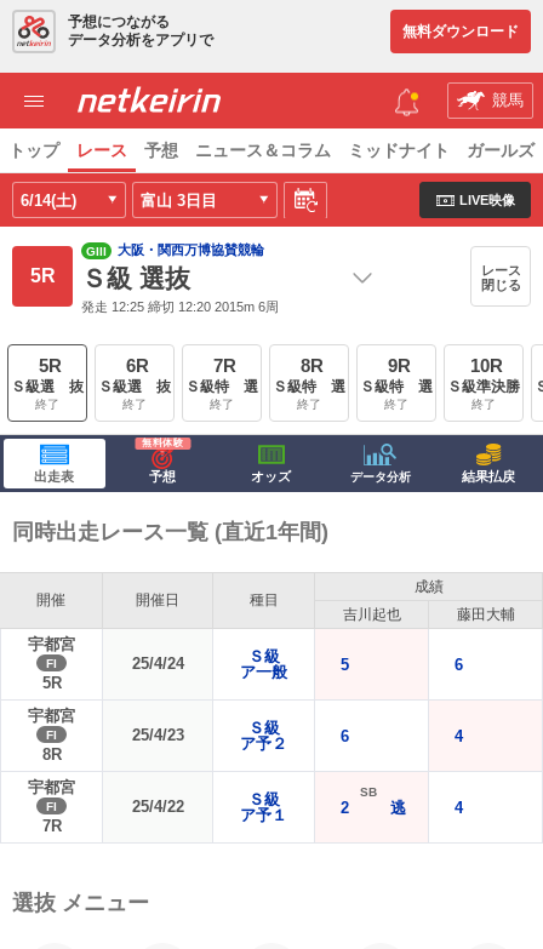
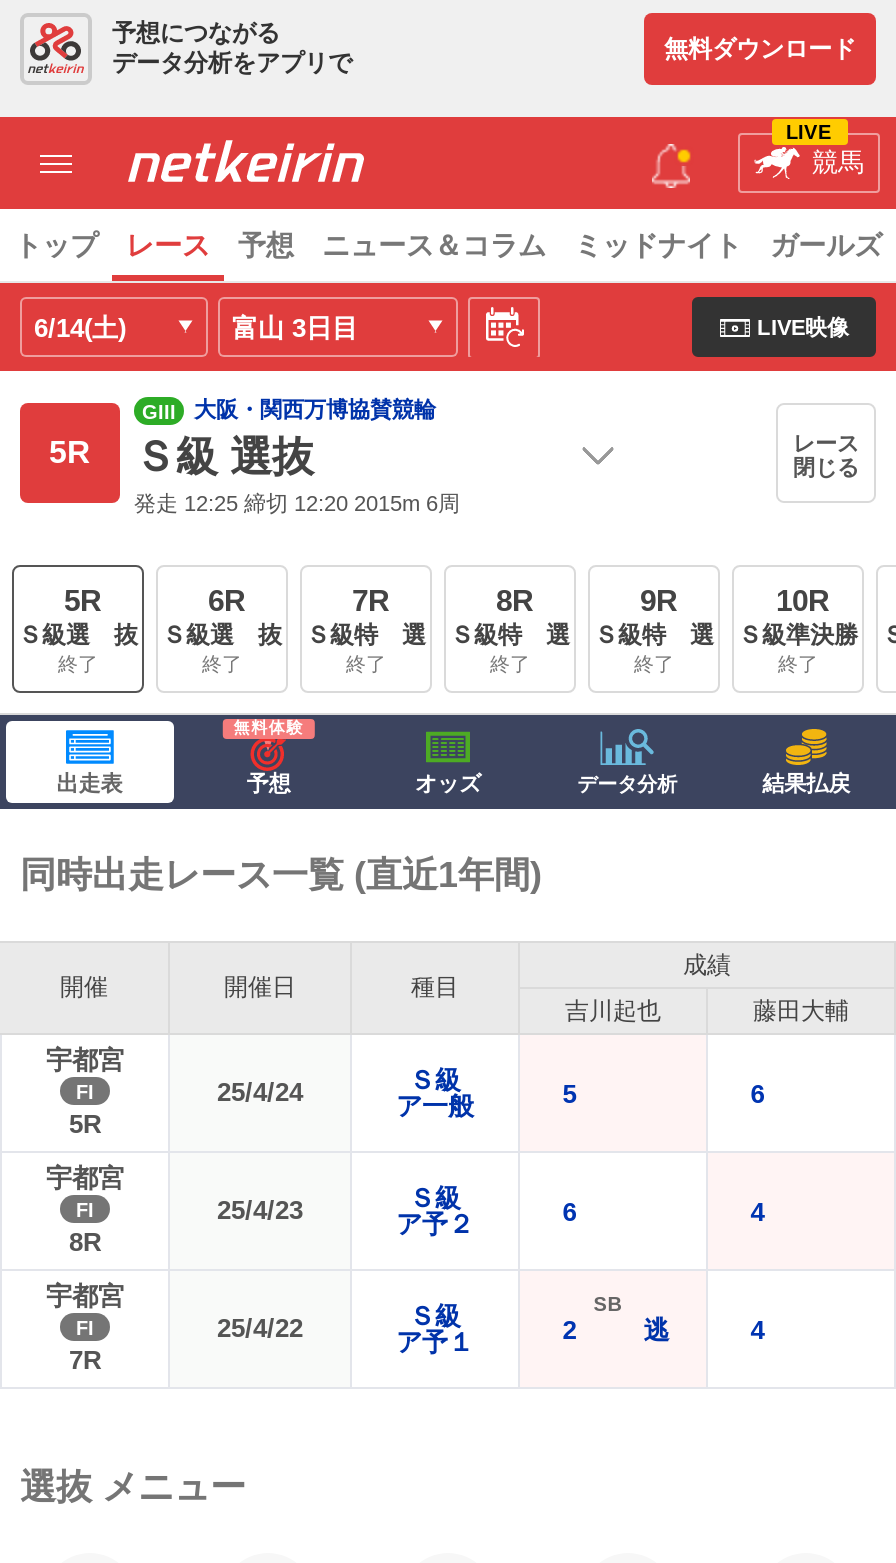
none -> [786,122,832,144] LIVE

